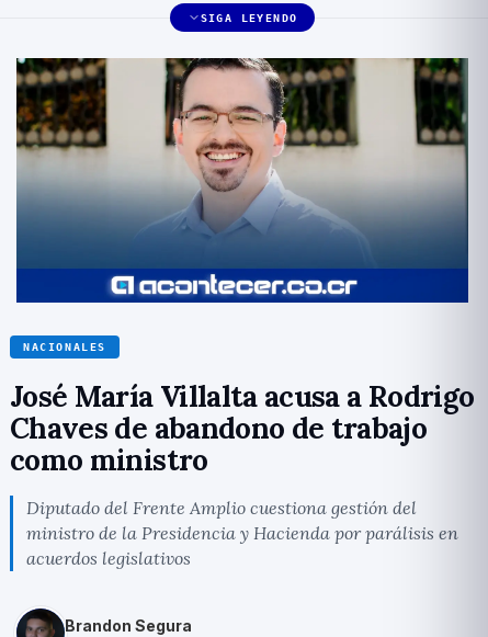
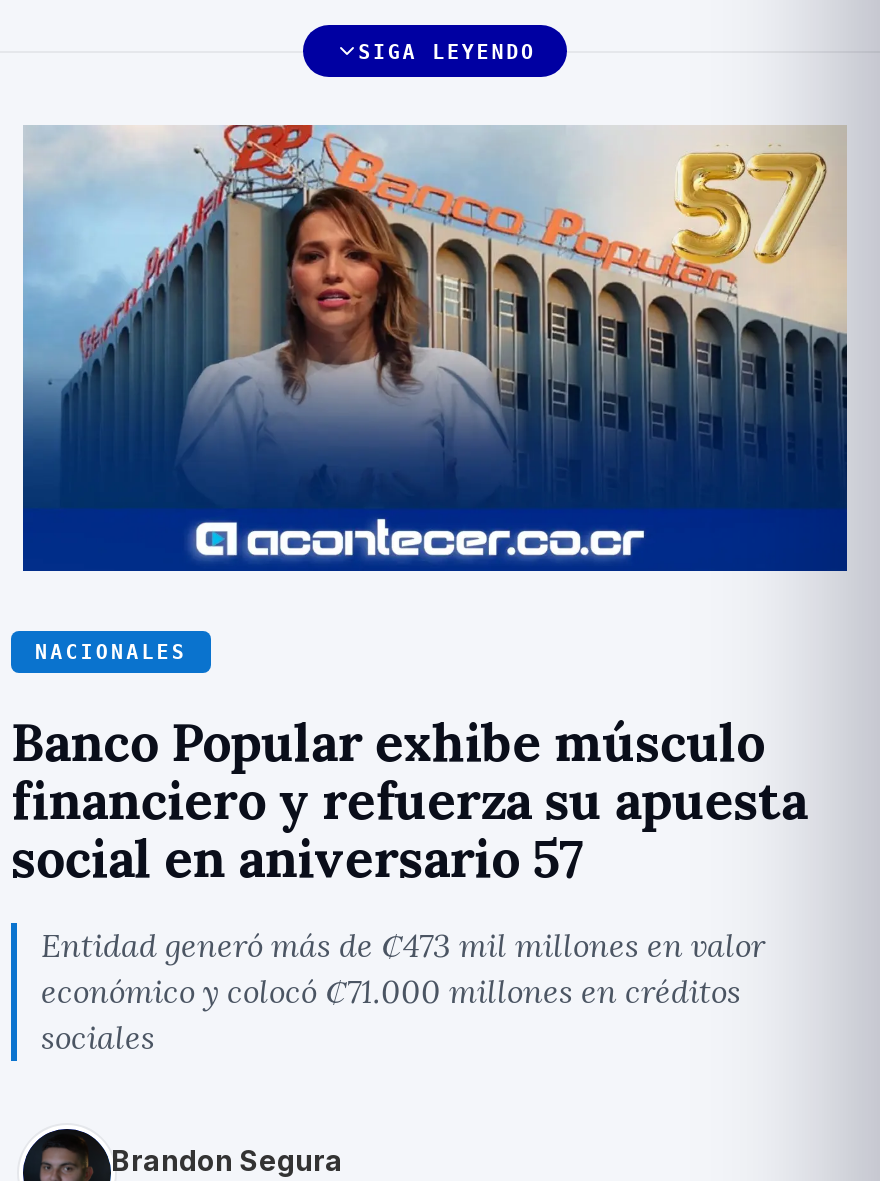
[15,57,469,268] [image] -> [23,123,847,505] [image]
[10,378,474,478] José María Villalta acusa a Rodrigo | Chaves de abandono de trabajo | como ministro -> [11,709,807,891] Banco Popular exhibe músculo | financiero y refuerza su apuesta | social en aniversario 57
[26,497,458,569] Diputado del Frente Amplio cuestiona gestión del | ministro de la Presidencia y Hacienda por parálisis en | acuerdos legislativos -> [41,925,765,1057] Entidad generó más de ₡473 mil millones en valor | económico y colocó ₡71.000 millones en créditos | sociales

